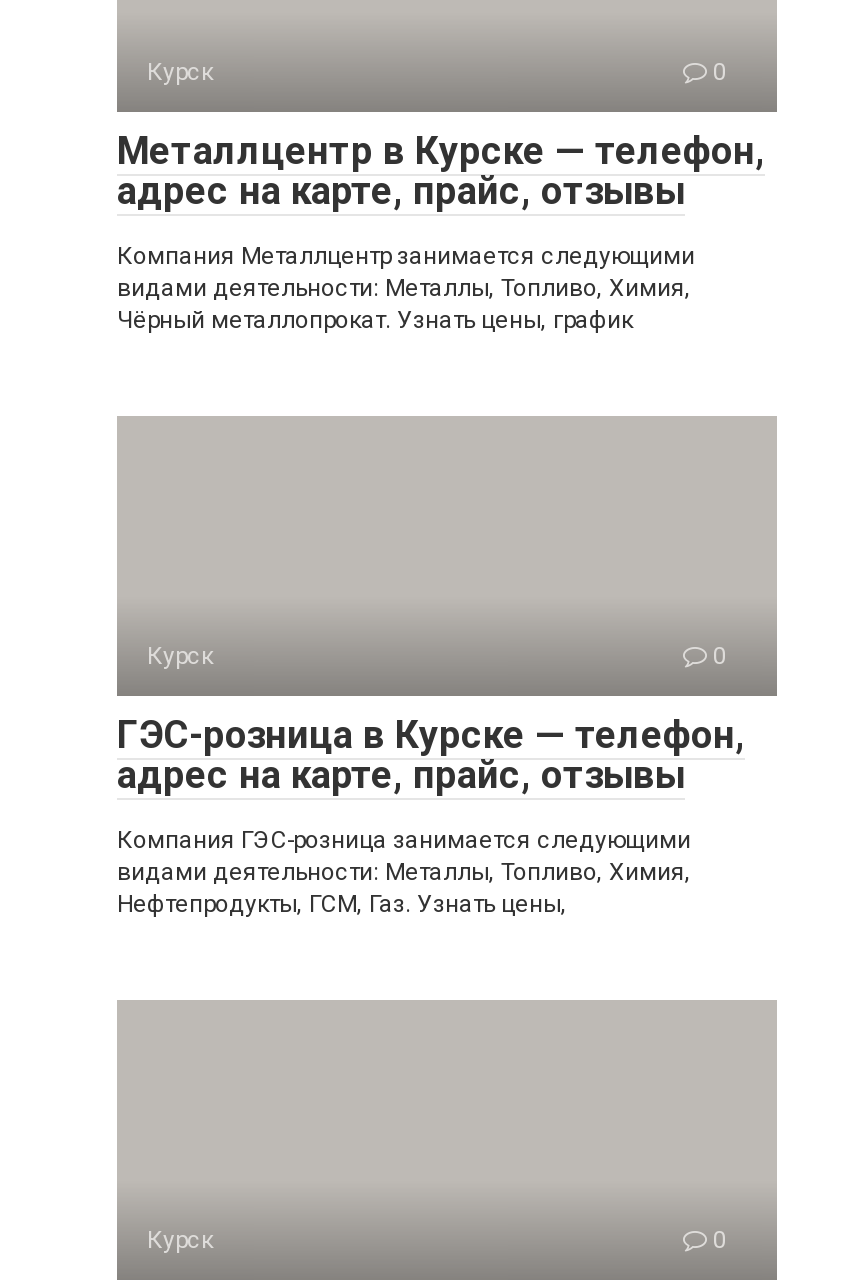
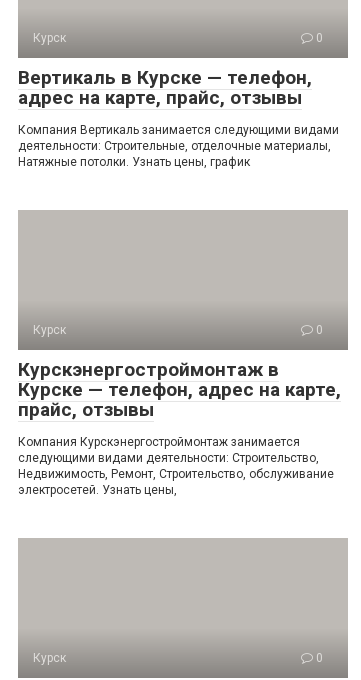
[117,128,765,174] Металлцентр в Курске — телефон, -> [18,66,312,89] Вертикаль в Курске — телефон,
[117,242,695,334] Компания Металлцентр занимается следующими | видами деятельности: Металлы, Топливо, Химия, | Чёрный металлопрокат. Узнать цены, график -> [18,123,339,169] Компания Вертикаль занимается следующими видами | деятельности: Строительные, отделочные материалы, | Натяжные потолки. Узнать цены, график
[117,712,745,798] ГЭС-розница в Курске — телефон, | адрес на карте, прайс, отзывы -> [18,358,341,421] Курскэнергостроймонтаж в | Курске — телефон, адрес на карте, | прайс, отзывы
[117,826,691,918] Компания ГЭС-розница занимается следующими | видами деятельности: Металлы, Топливо, Химия, | Нефтепродукты, ГСМ, Газ. Узнать цены, -> [18,435,334,497] Компания Курскэнергостроймонтаж занимается | следующими видами деятельности: Строительство, | Недвижимость, Ремонт, Строительство, обслуживание | электросетей. Узнать цены,

